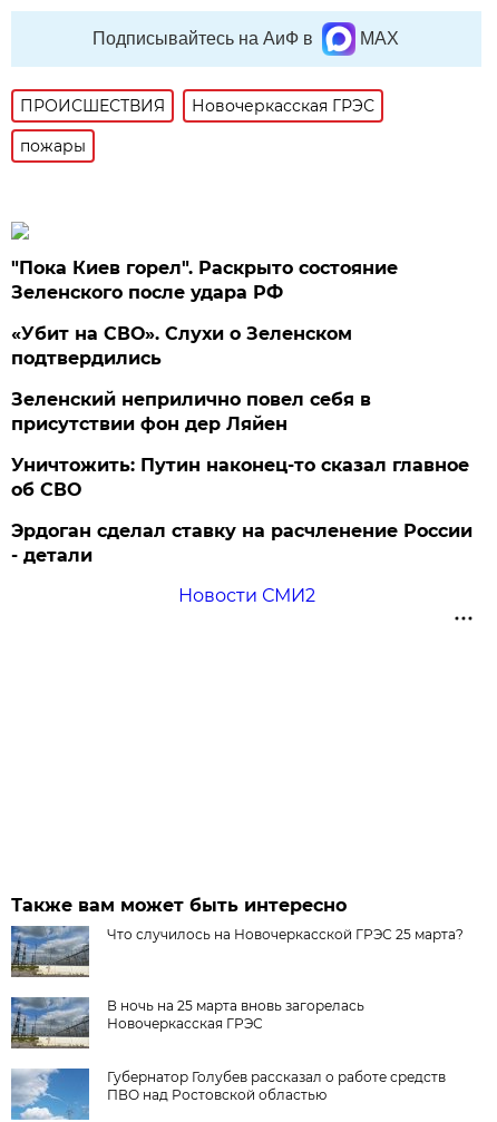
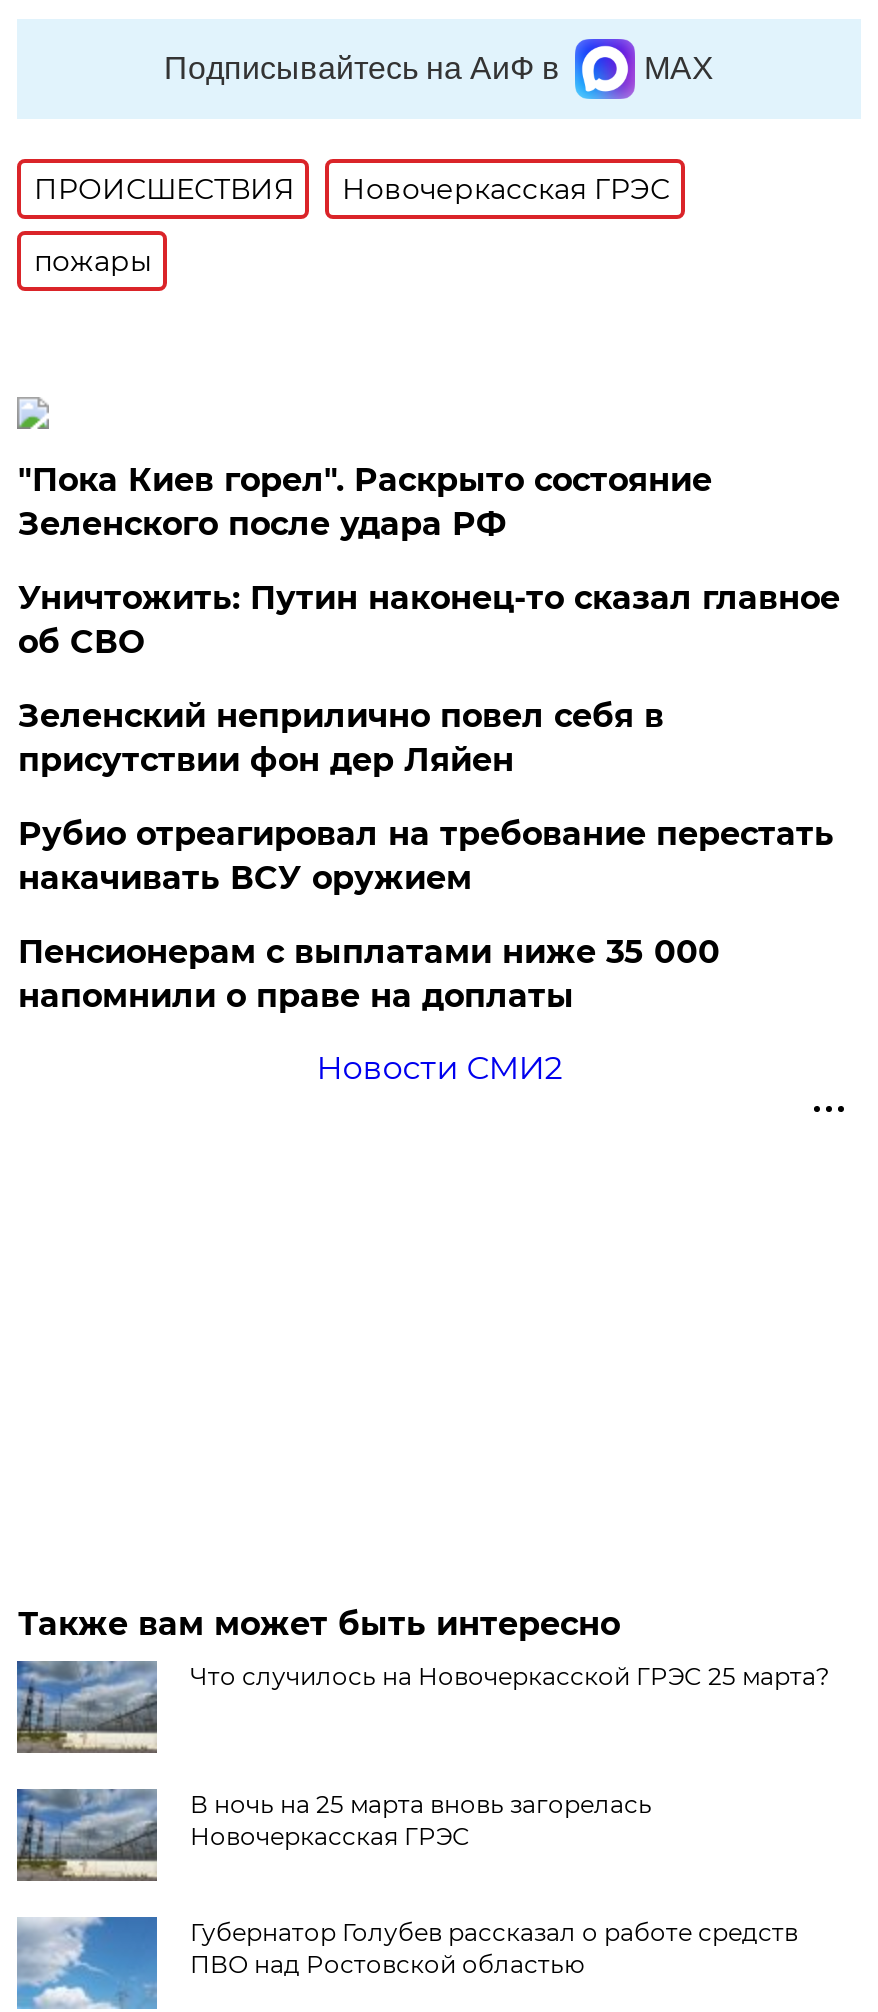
[12,323,353,369] «Убит на СВО». Слухи о Зеленском | подтвердились -> none
none -> [18,815,834,897] Рубио отреагировал на требование перестать | накачивать ВСУ оружием
moved [12,455,470,500] -> [18,579,840,661]: Уничтожить: Путин наконец-то сказал главное | об СВО
[12,520,473,566] Эрдоган сделал ставку на расчленение России | - детали -> [18,933,720,1015] Пенсионерам с выплатами ниже 35 000 | напомнили о праве на доплаты

